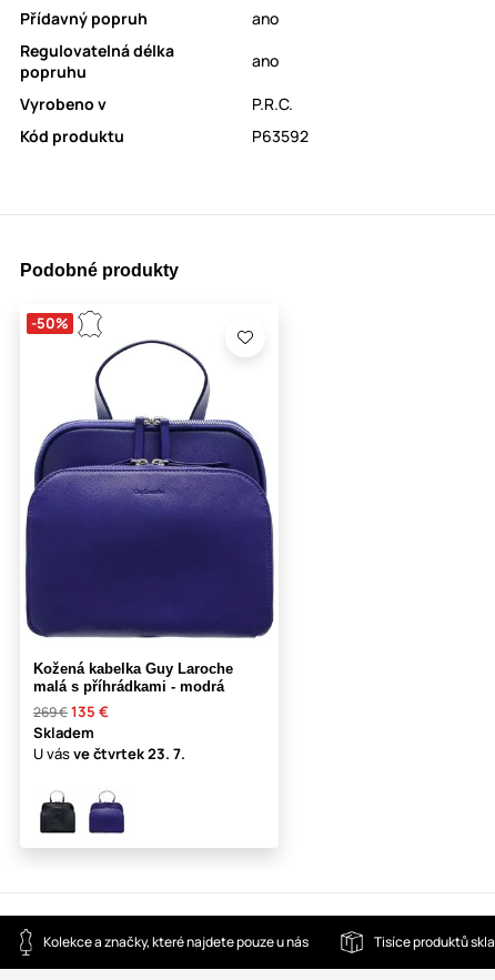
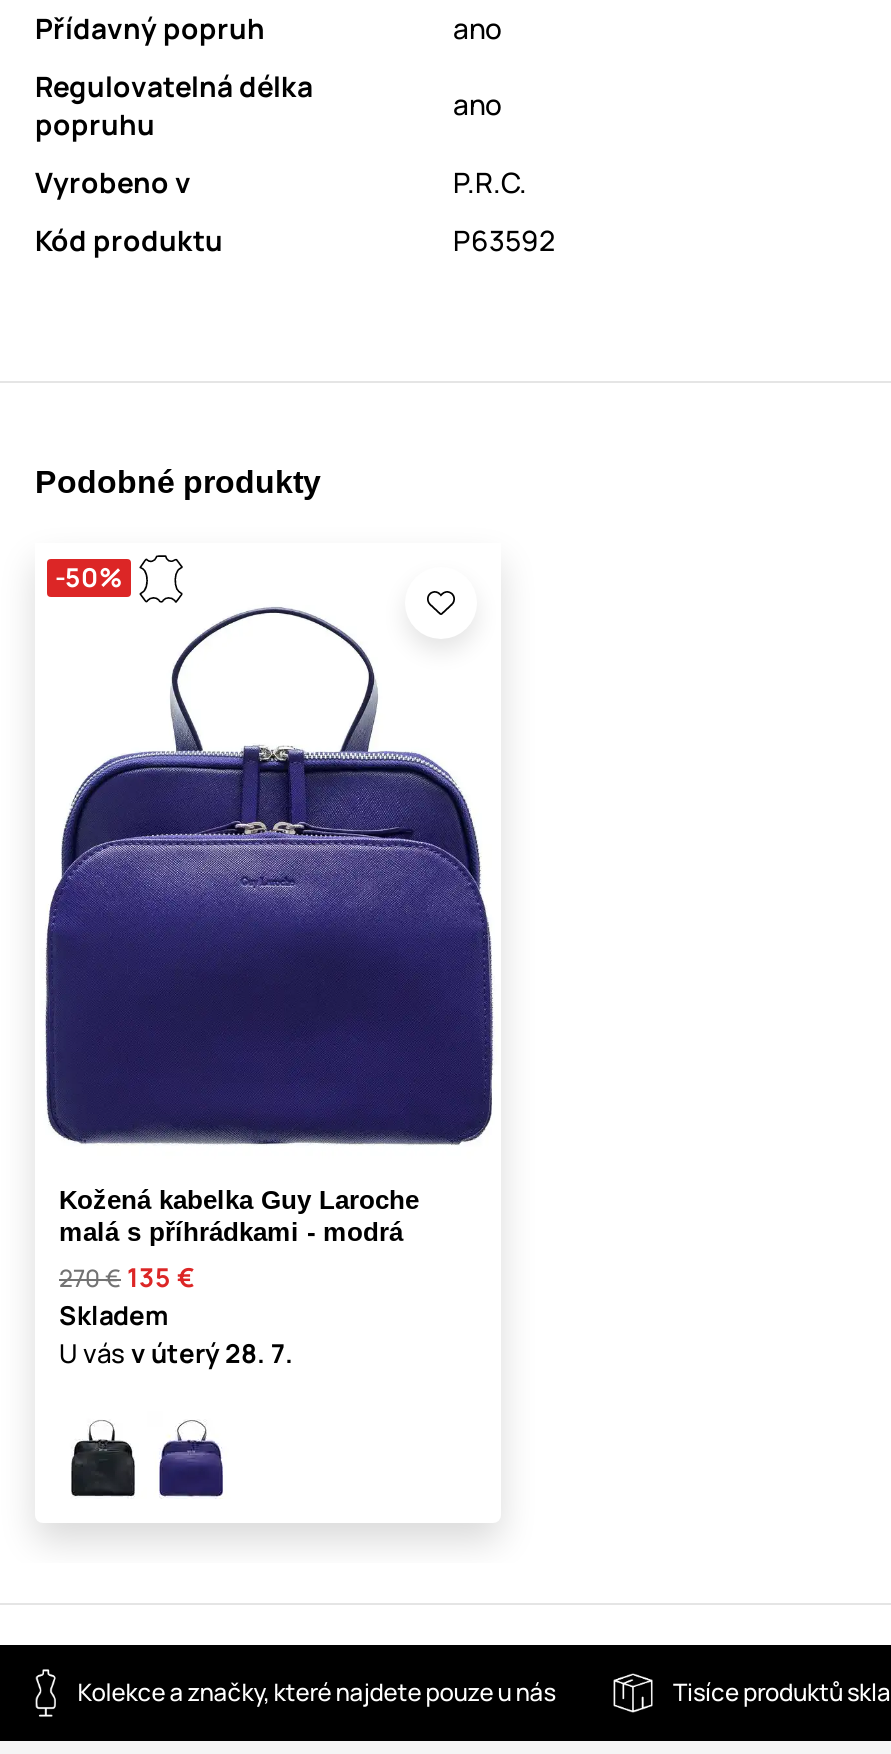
[33,701,109,721] 269 € 135 € -> [59,1259,195,1295] 270 € 135 €
[33,743,185,763] U vás ve čtvrtek 23. 7. -> [59,1335,293,1371] U vás v úterý 28. 7.

